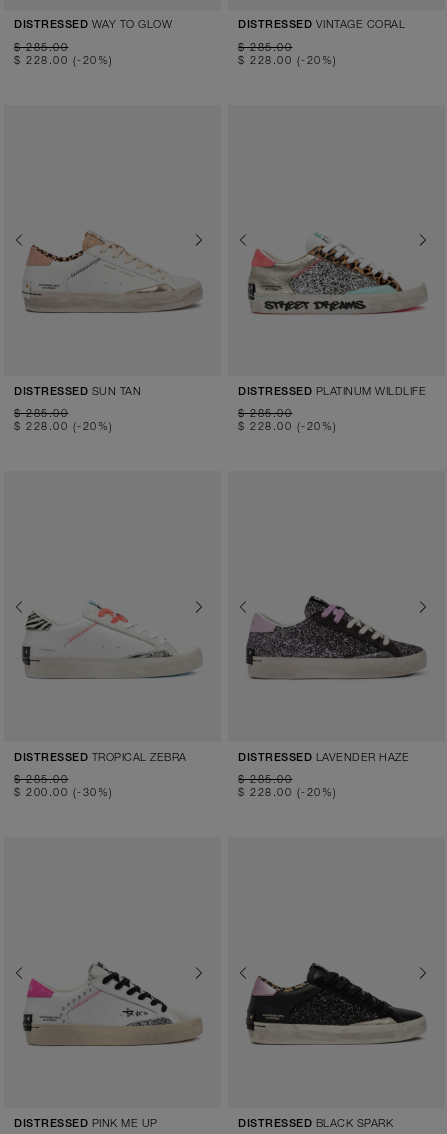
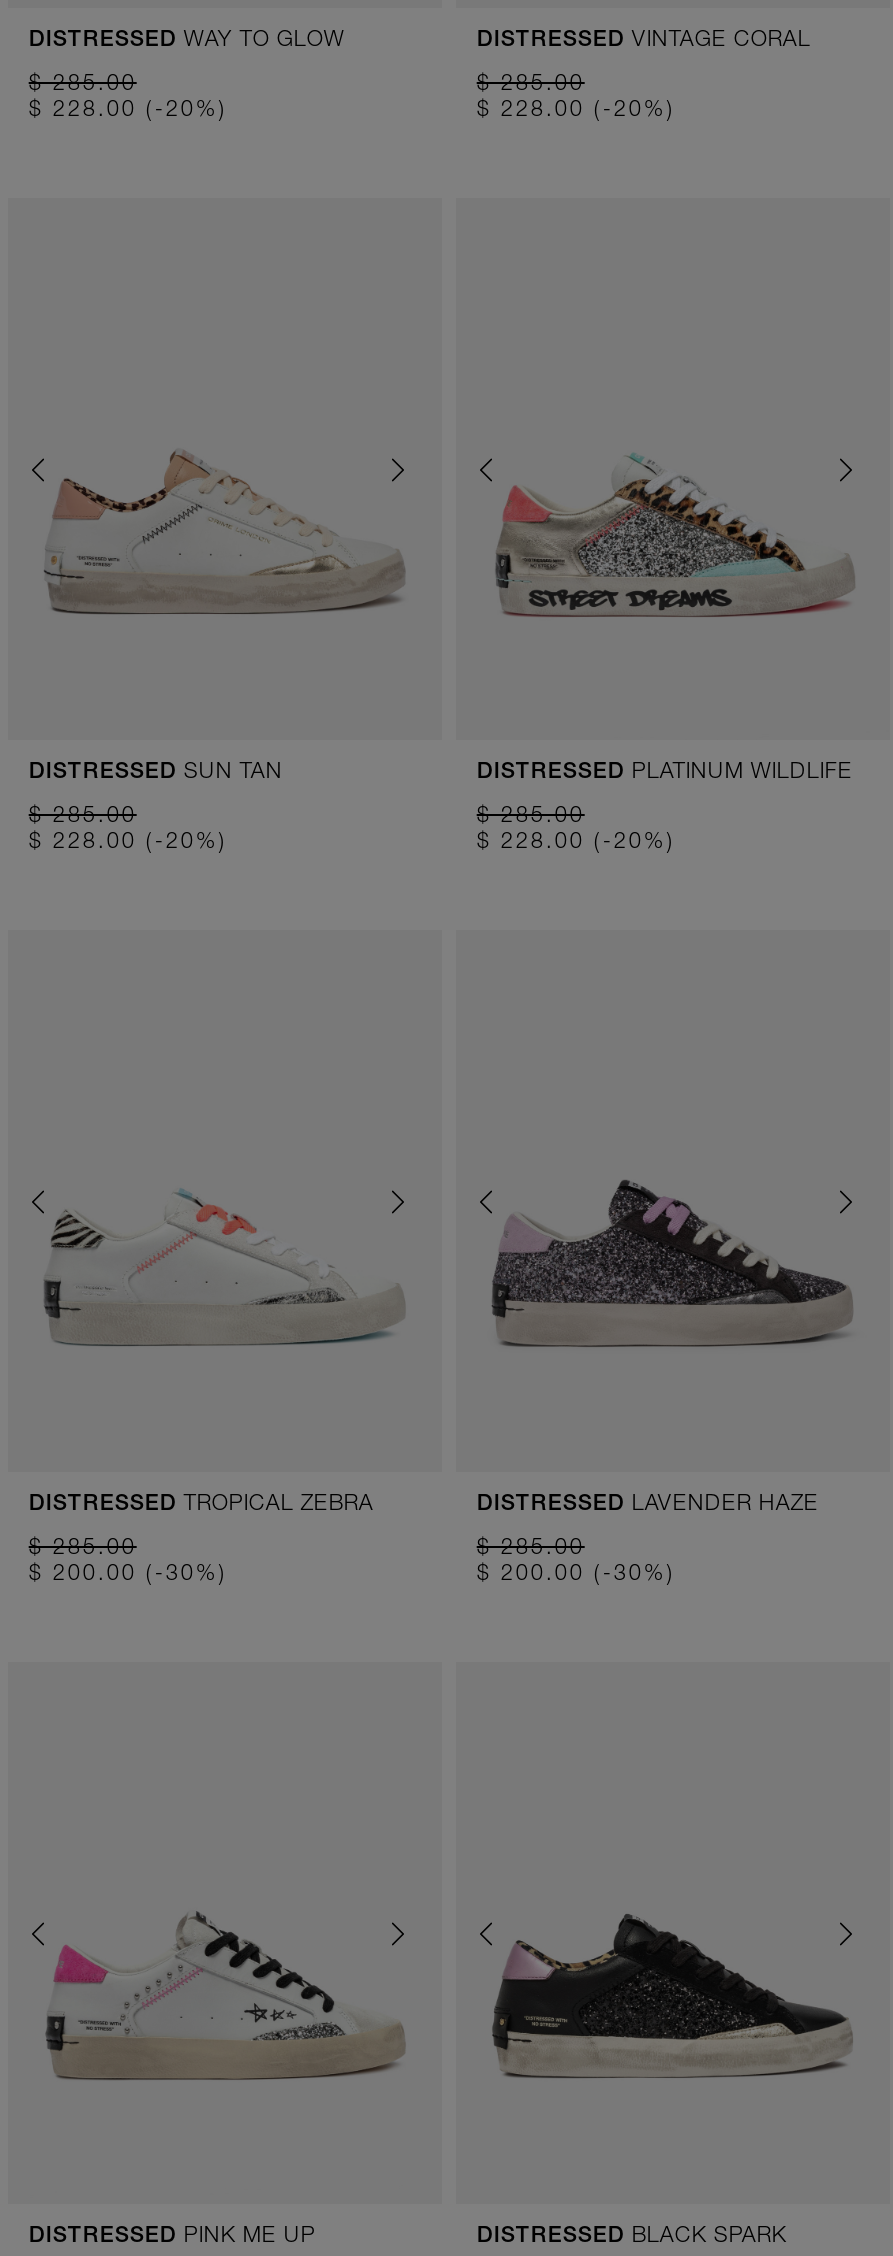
[238,785,338,798] $ 228.00 (-20%) -> [477,1558,676,1584] $ 200.00 (-30%)

